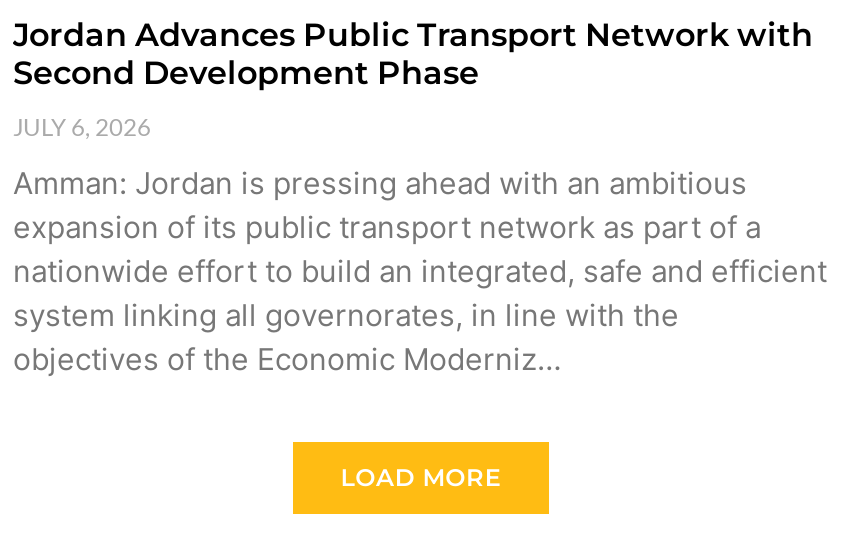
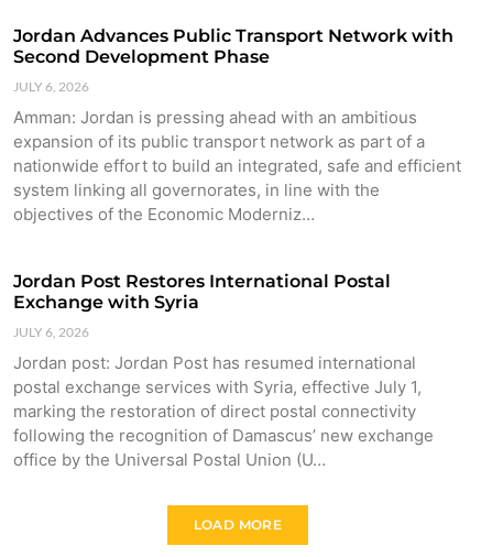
none -> [13,271,434,470] Jordan Post Restores International Postal | Exchange with Syria | JULY 6, 2026 | Jordan post: Jordan Post has resumed international | postal exchange services with Syria, effective July 1, | marking the restoration of direct postal connectivity | following the recognition of Damascus’ new exchange | office by the Universal Postal Union (U…

